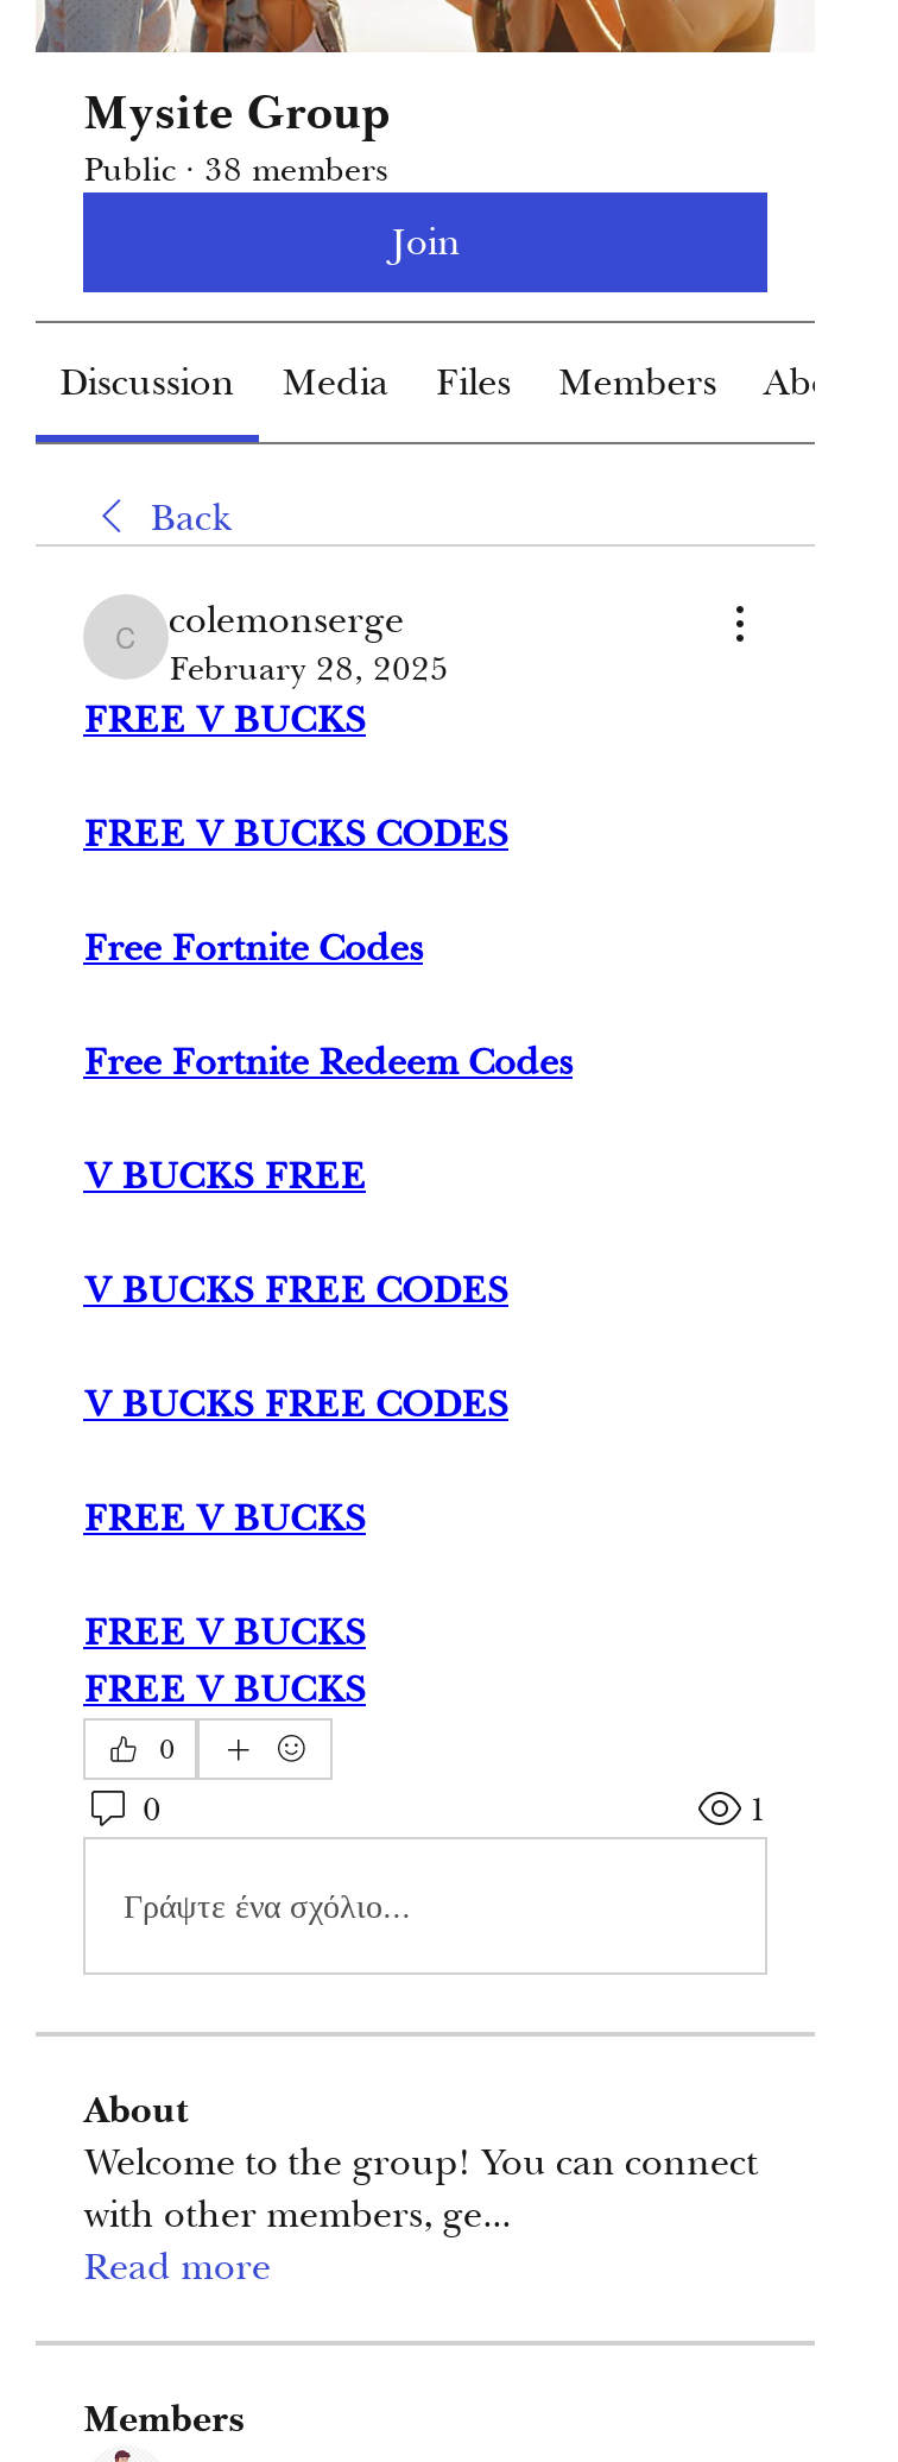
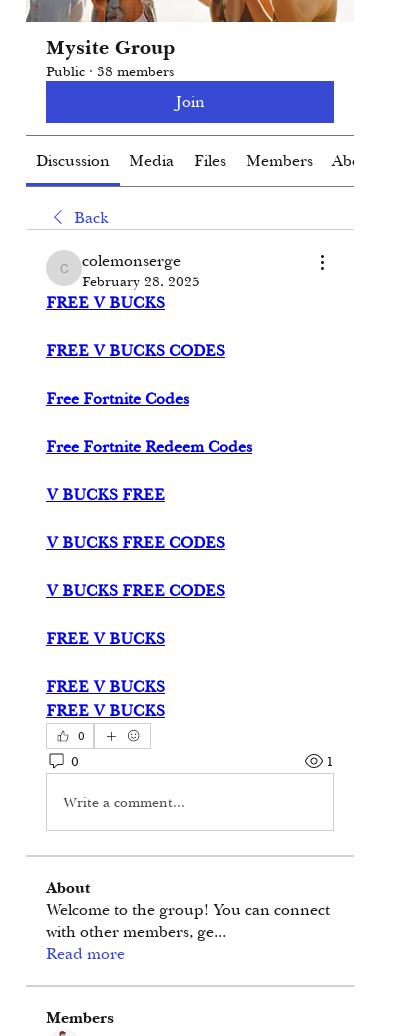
[124,1886,411,1926] Γράψτε ένα σχόλιο... -> [63,793,185,810] Write a comment...

